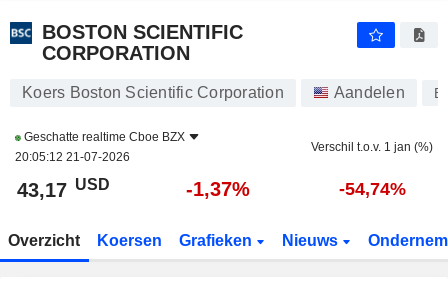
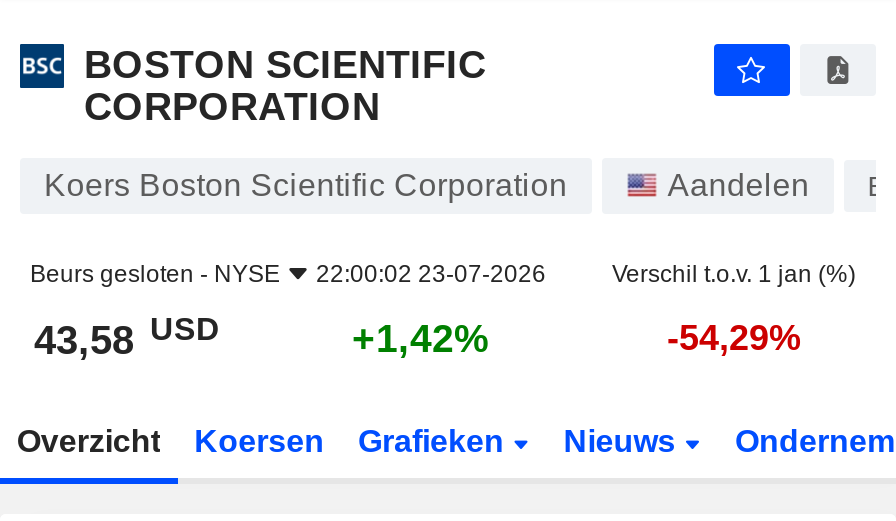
[15,130,185,164] Geschatte realtime Cboe BZX | 20:05:12 21-07-2026 -> [30,260,546,288] Beurs gesloten - NYSE | 22:00:02 23-07-2026
[17,175,110,201] 43,17 USD -> [34,311,220,362] 43,58 USD
[186,178,250,200] -1,37% -> [352,316,490,360] +1,42%
[338,179,405,199] -54,74% -> [667,318,801,358] -54,29%

